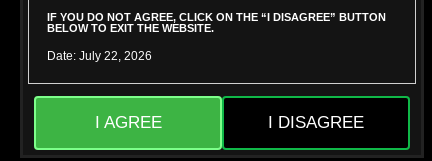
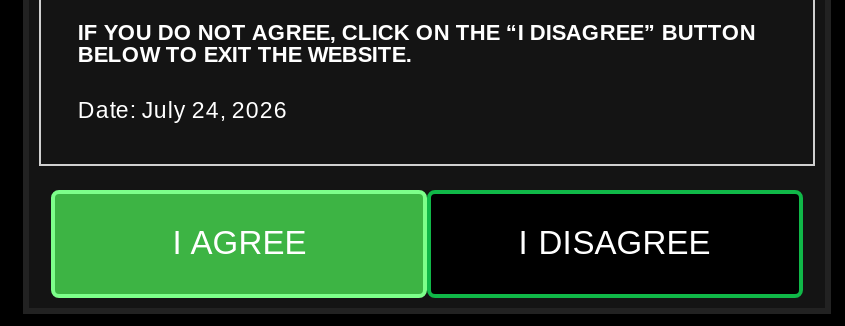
[47,49,152,62] Date: July 22, 2026 -> [78,97,288,123] Date: July 24, 2026

